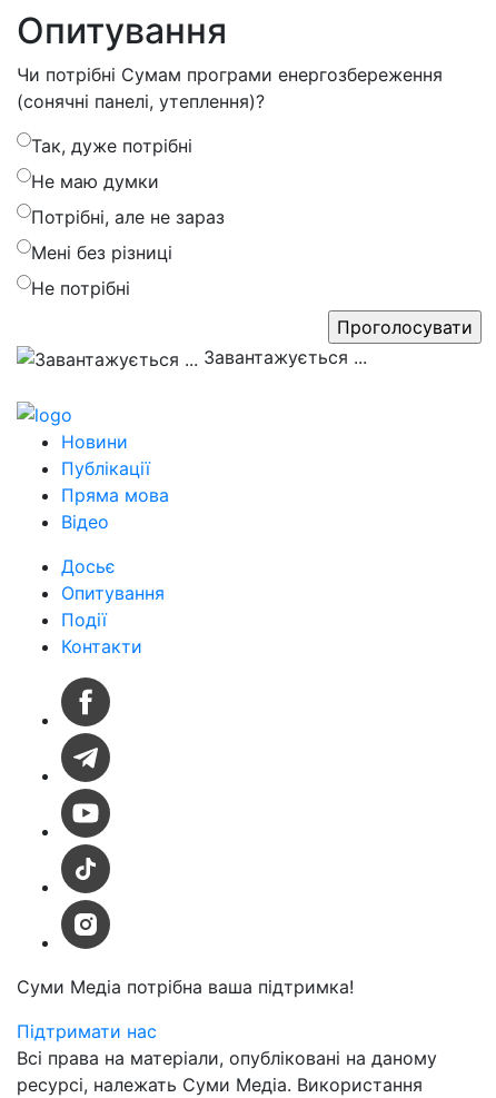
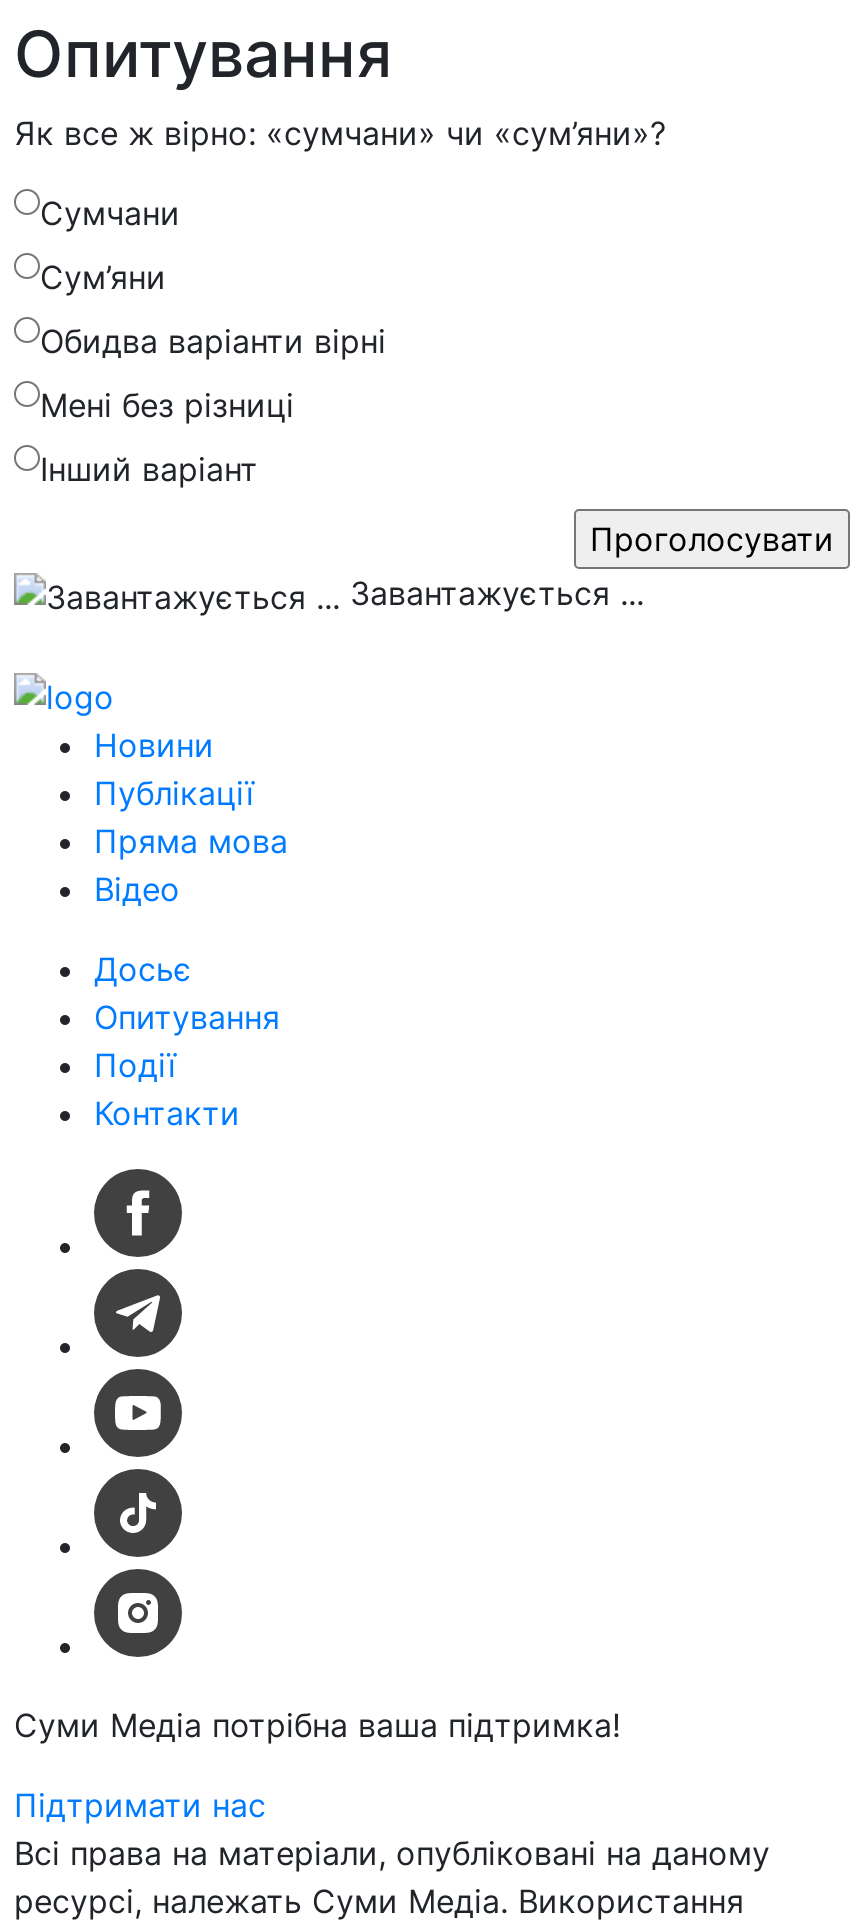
[17,64,443,113] Чи потрібні Сумам програми енергозбереження | (сонячні панелі, утеплення)? -> [14,114,666,154] Як все ж вірно: «сумчани» чи «сум’яни»?
[31,135,192,157] Так, дуже потрібні -> [40,194,180,234] Сумчани
[31,171,159,193] Не маю думки -> [40,258,166,298] Сум’яни
[31,206,225,228] Потрібні, але не зараз -> [40,322,386,362] Обидва варіанти вірні
[31,277,130,300] Не потрібні -> [40,450,258,490] Інший варіант

